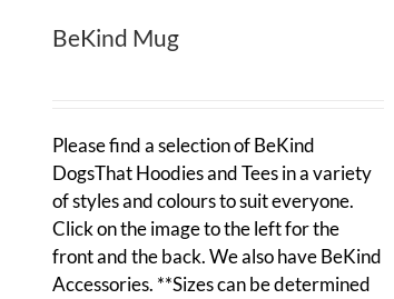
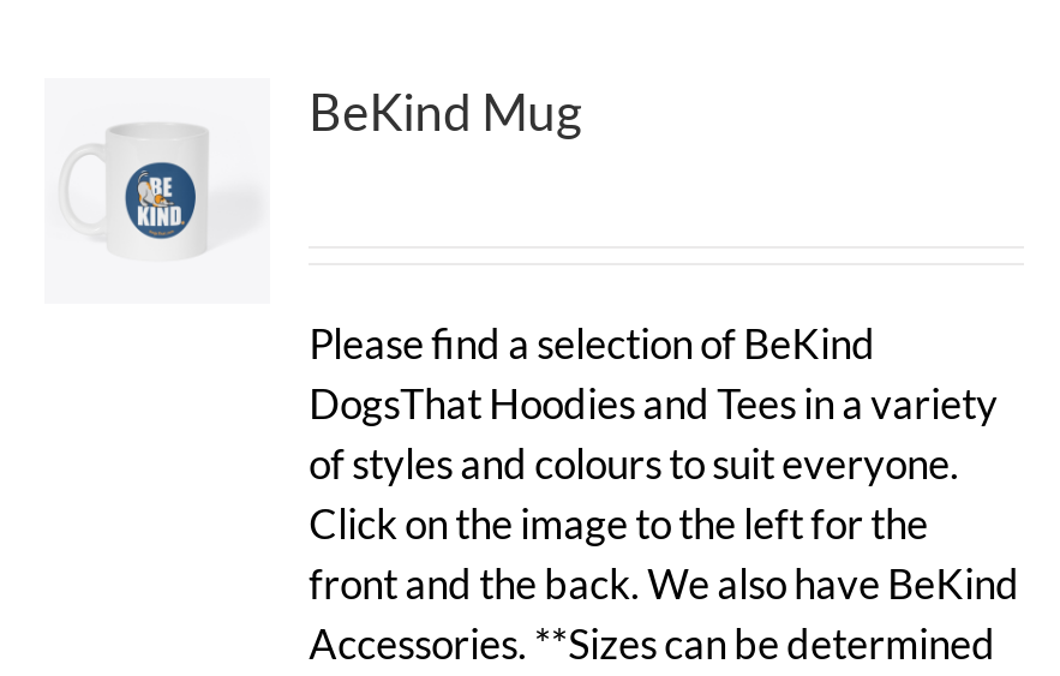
none -> [59,121,260,258] [image]

